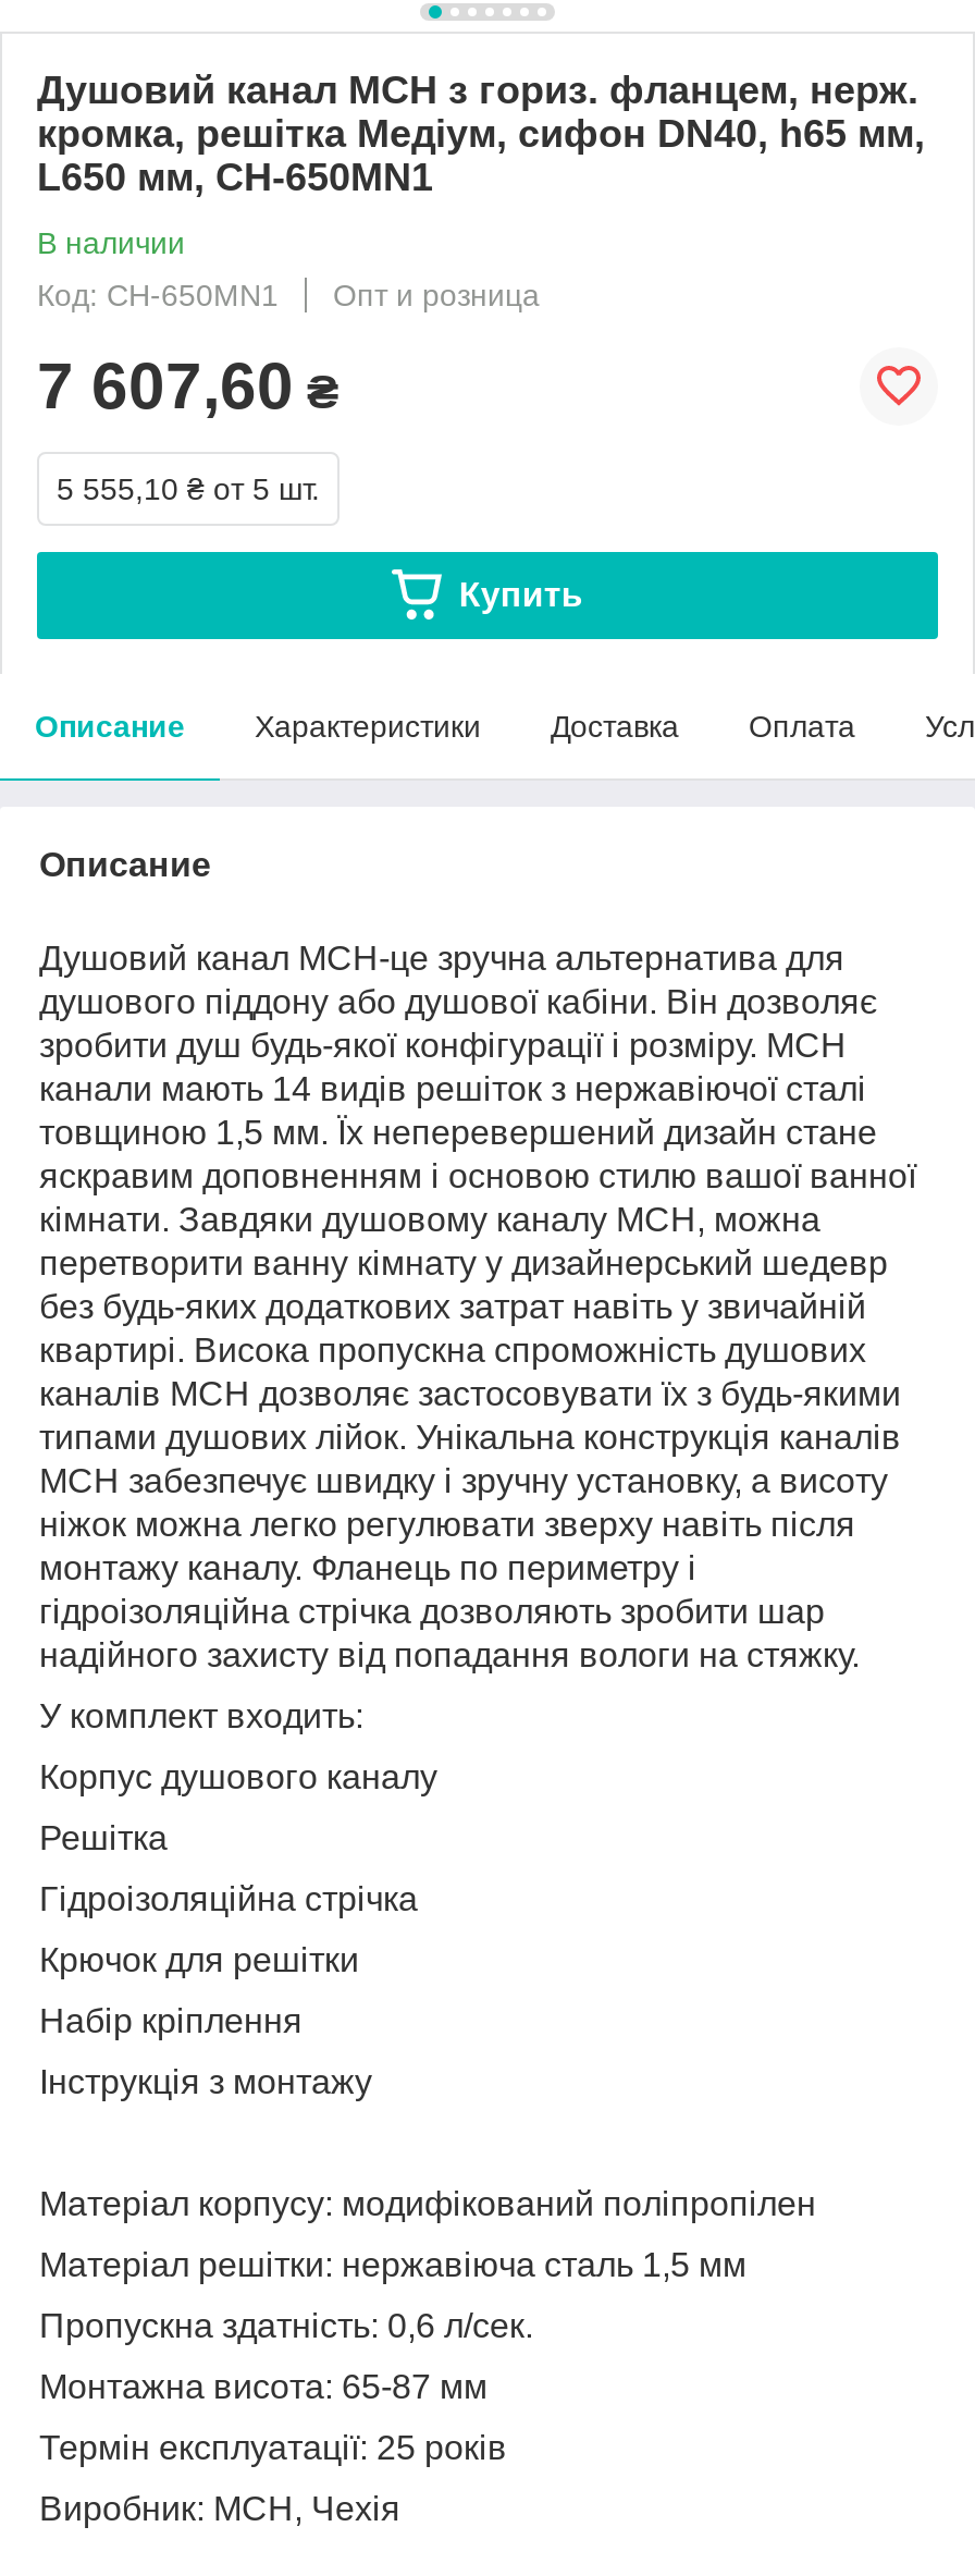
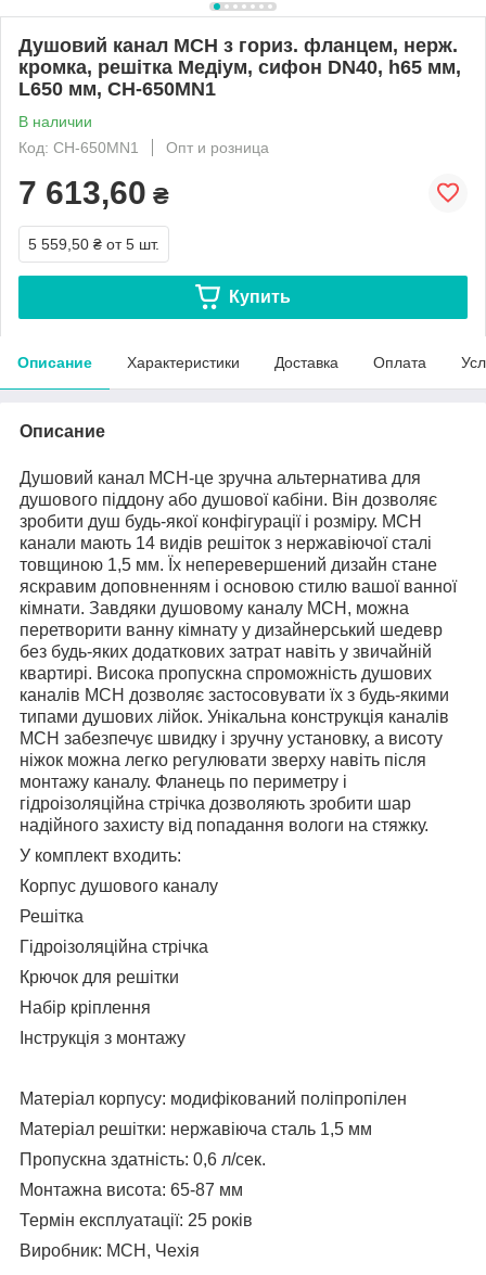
[37,349,340,421] 7 607,60 ₴ -> [18,174,169,210] 7 613,60 ₴
[57,471,320,506] 5 555,10 ₴ от 5 шт. -> [28,235,159,253] 5 559,50 ₴ от 5 шт.

